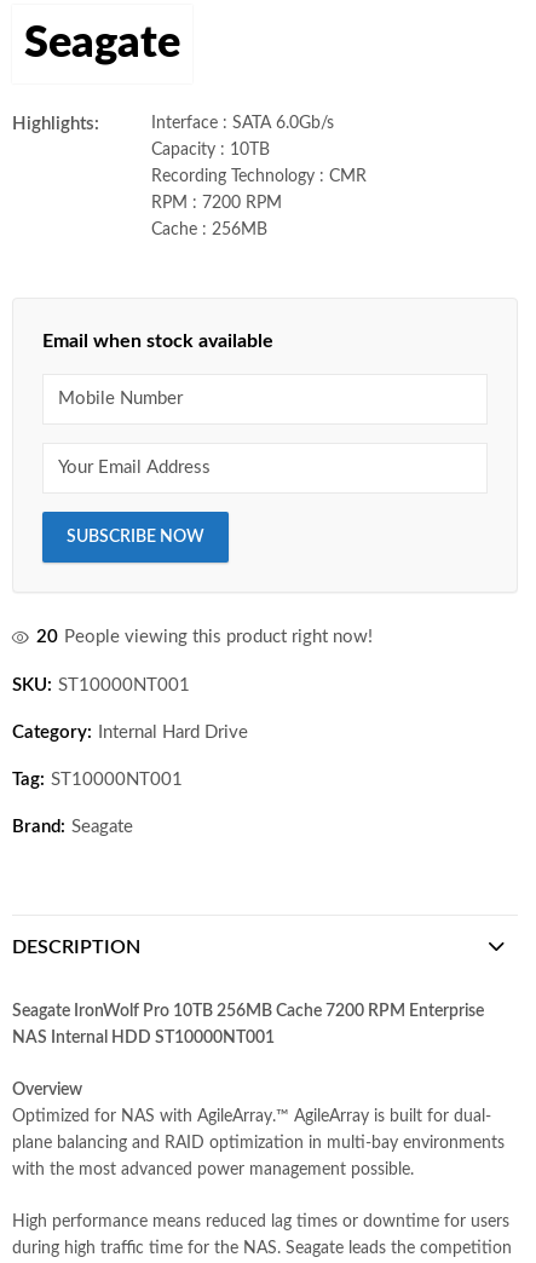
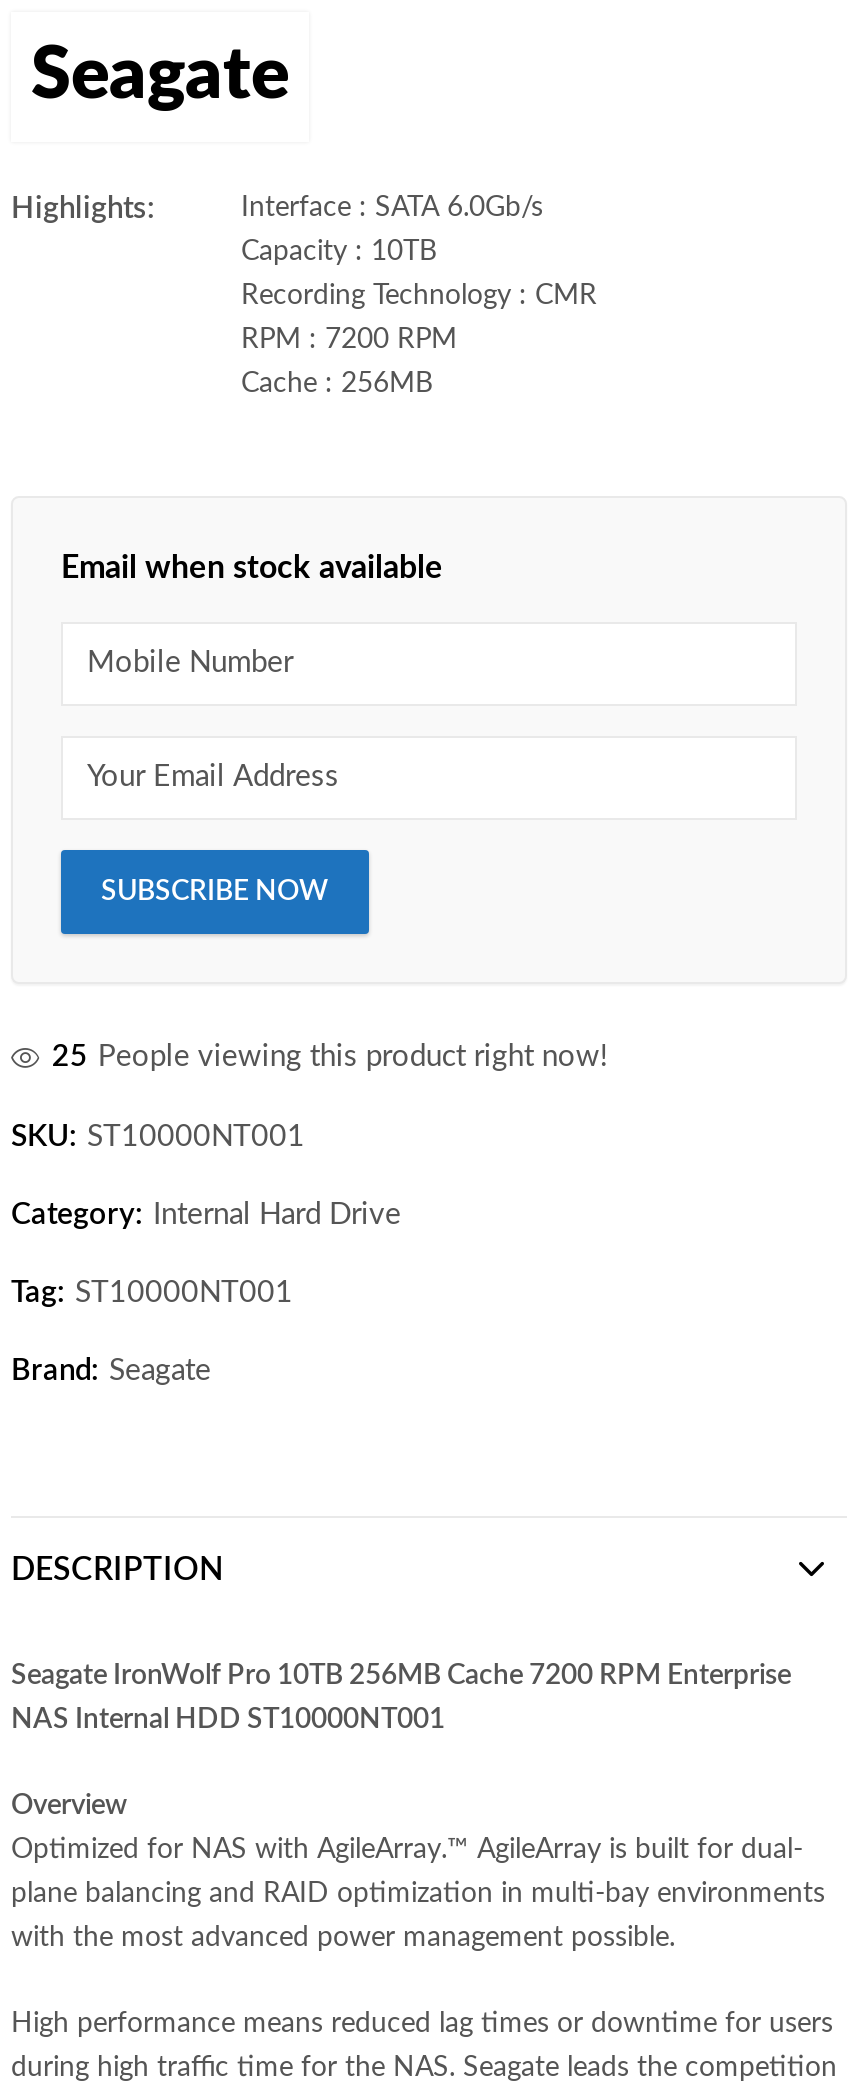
[37,628,373,646] 20 People viewing this product right now! -> [52,1043,608,1073] 25 People viewing this product right now!

